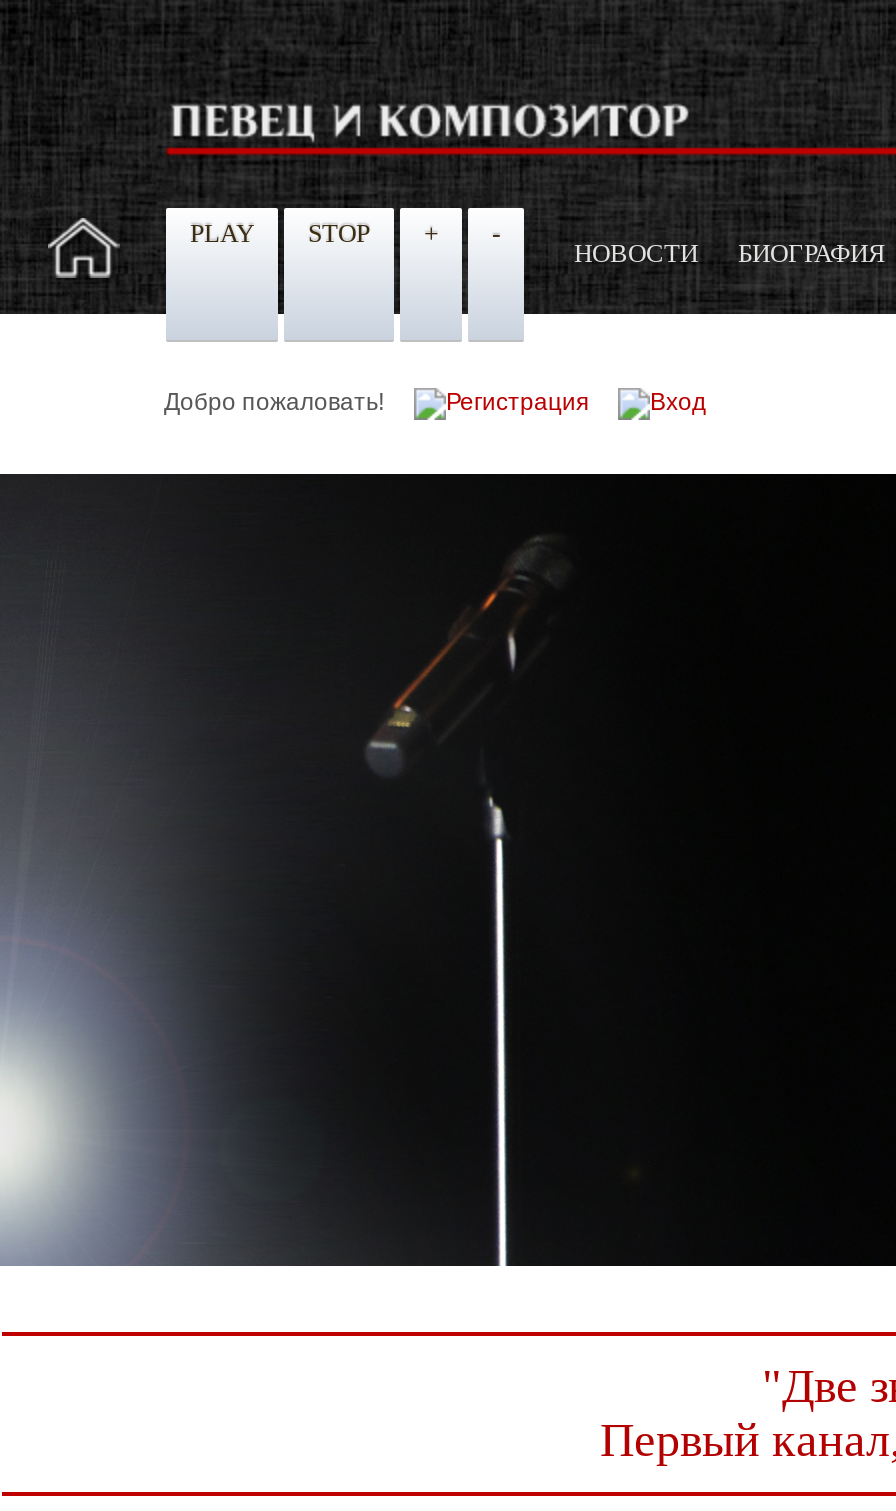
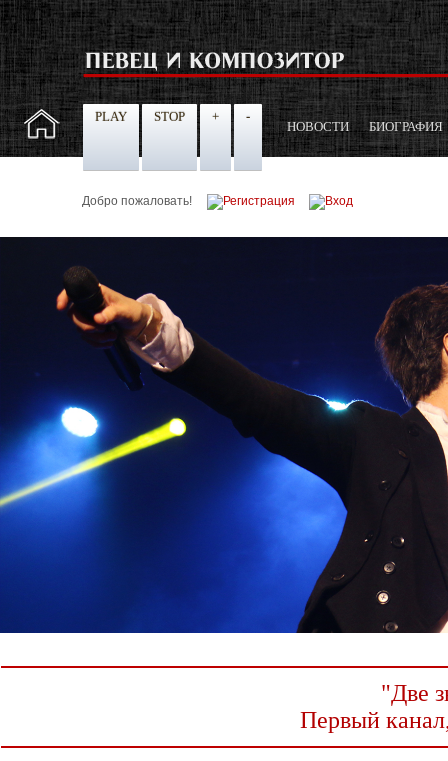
[6,478,890,1268] [image] -> [3,238,445,634] [image]

